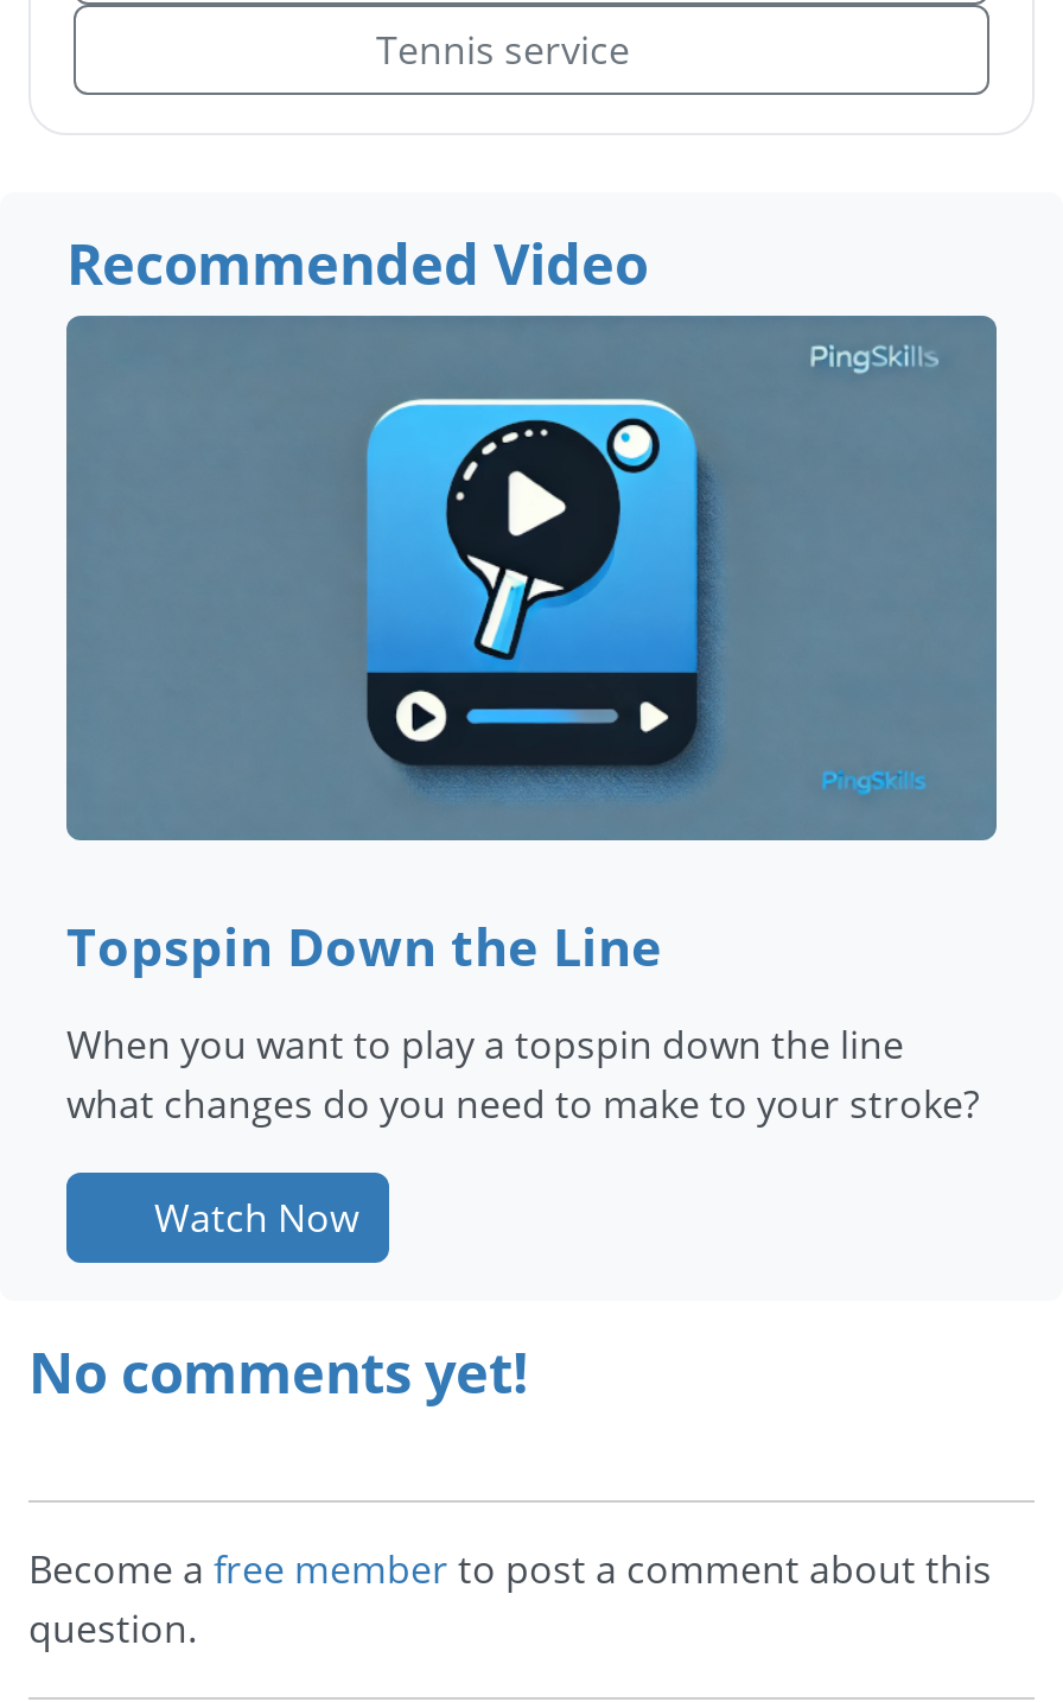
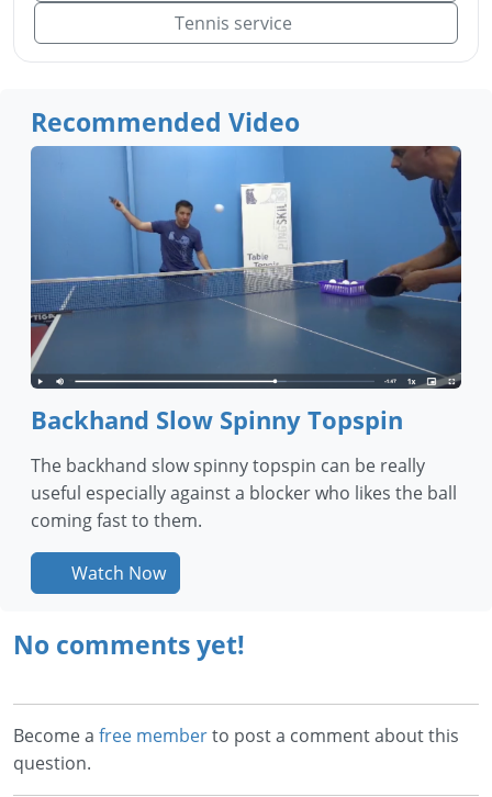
[66,313,999,980] [image] | Topspin Down the Line -> [30,145,462,435] [image] | Backhand Slow Spinny Topspin
[66,1018,980,1129] When you want to play a topspin down the line | what changes do you need to make to your stroke? -> [31,453,457,532] The backhand slow spinny topspin can be really | useful especially against a blocker who likes the ball | coming fast to them.

